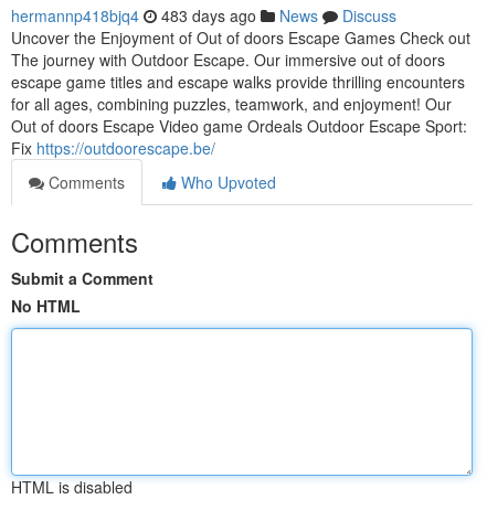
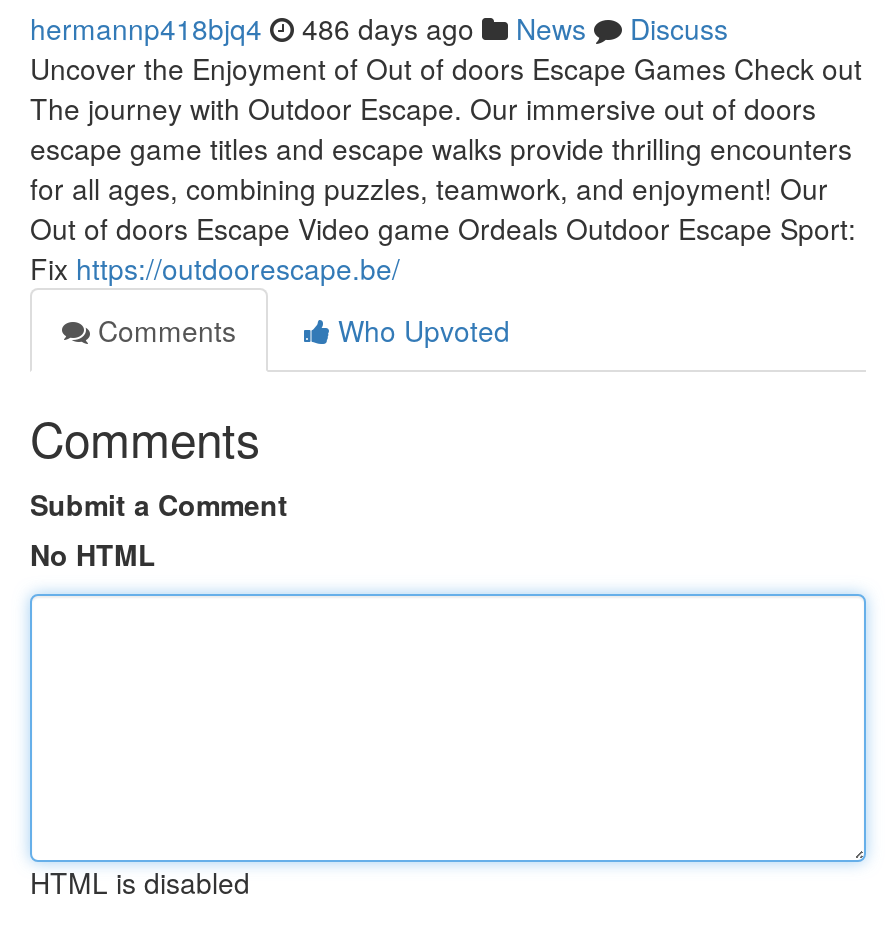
[11,4,396,26] hermannp418bjq4 483 days ago News Discuss -> [30,8,728,48] hermannp418bjq4 486 days ago News Discuss

